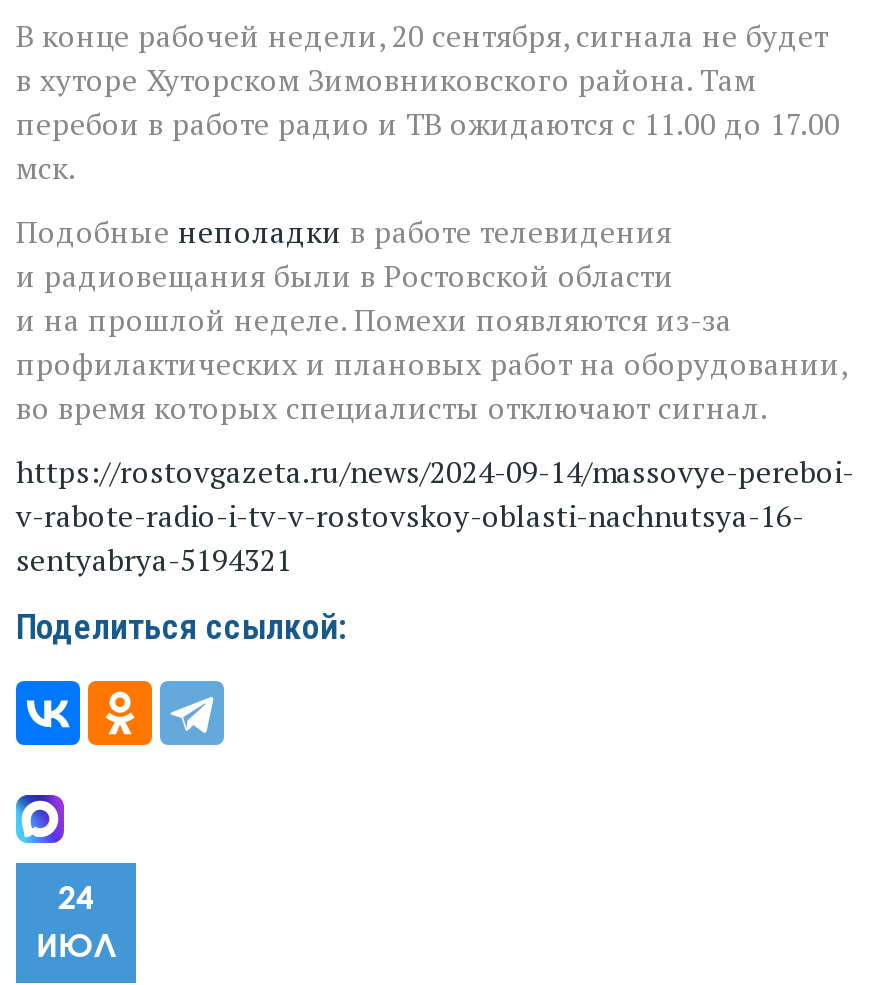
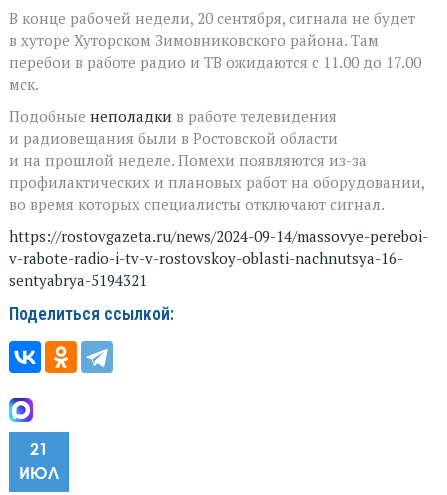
[58,877,94,917] 24 -> [30,439,48,459] 21

